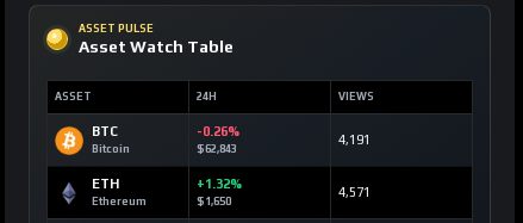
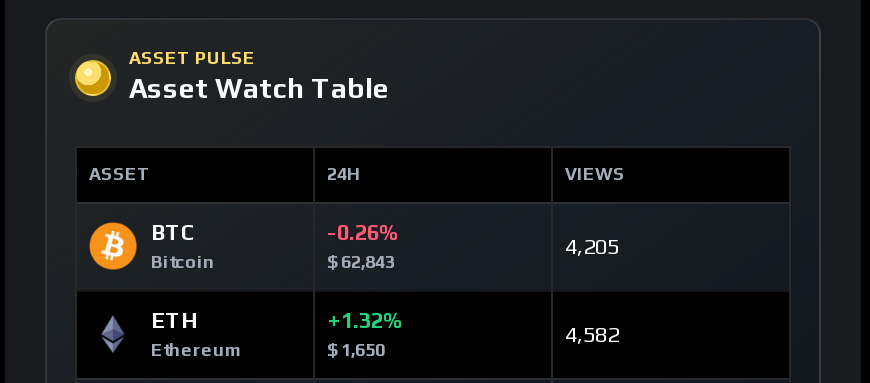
[338,133,371,147] 4,191 -> [565,234,619,258] 4,205
[338,185,371,200] 4,571 -> [565,322,619,346] 4,582

